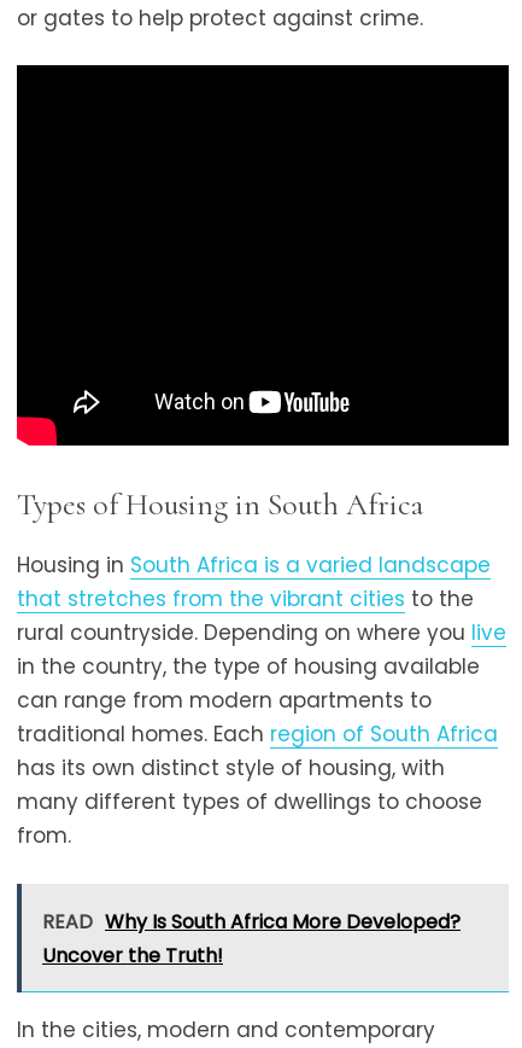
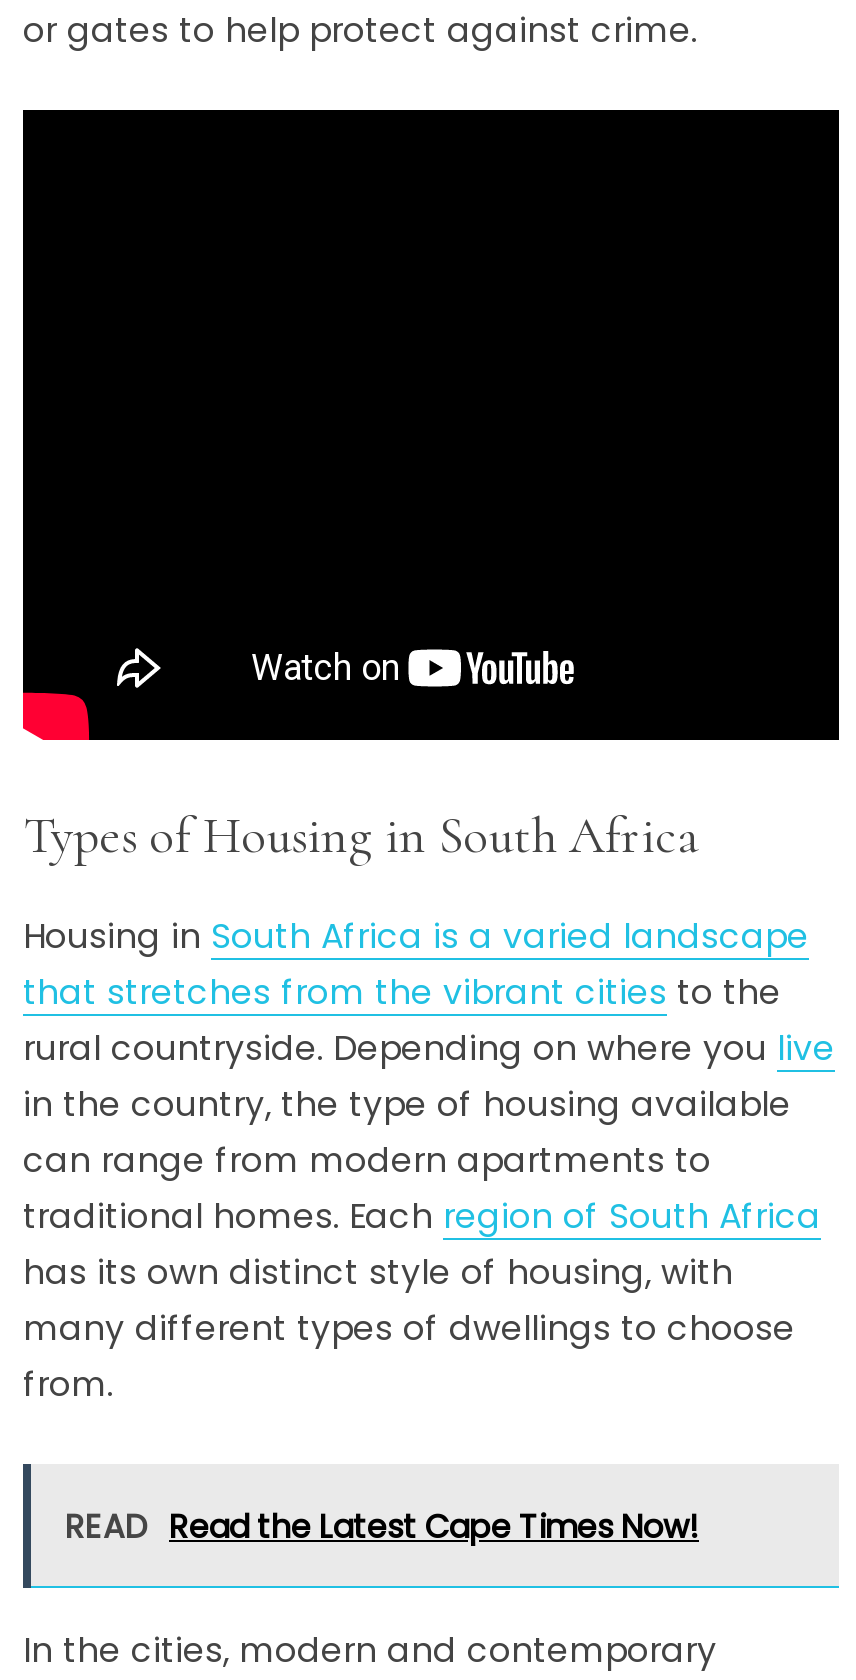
[42,907,461,969] READ Why Is South Africa More Developed? | Uncover the Truth! -> [65,1503,699,1549] READ Read the Latest Cape Times Now!

